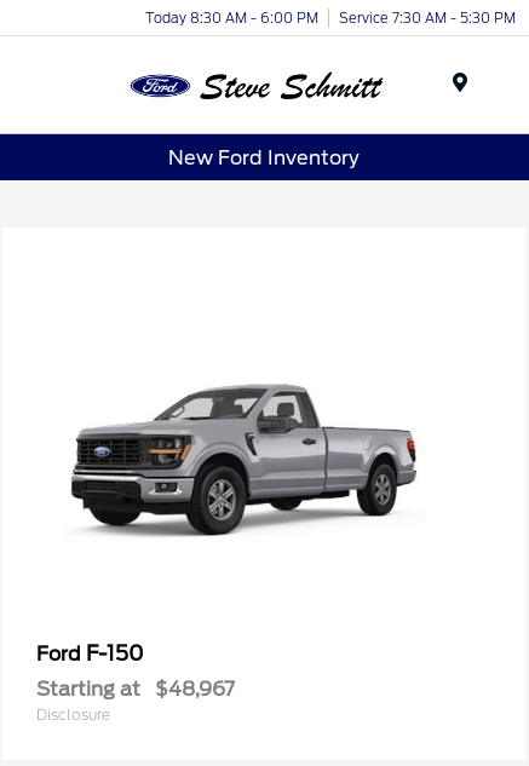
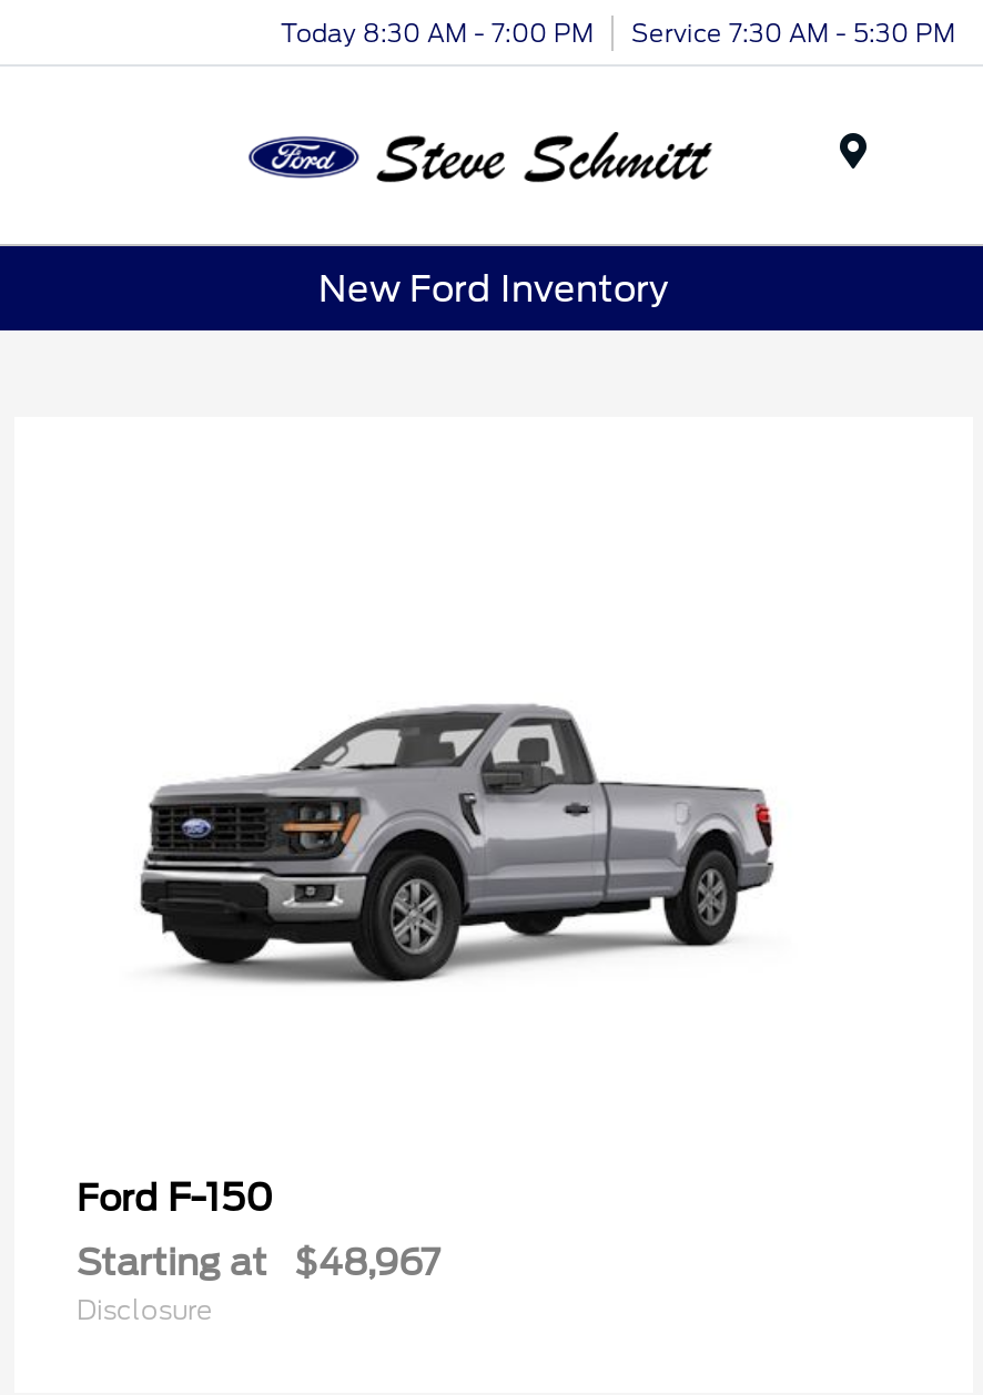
[145,9,516,26] Today 8:30 AM - 6:00 PM Service 7:30 AM - 5:30 PM -> [281,17,955,48] Today 8:30 AM - 7:00 PM Service 7:30 AM - 5:30 PM

